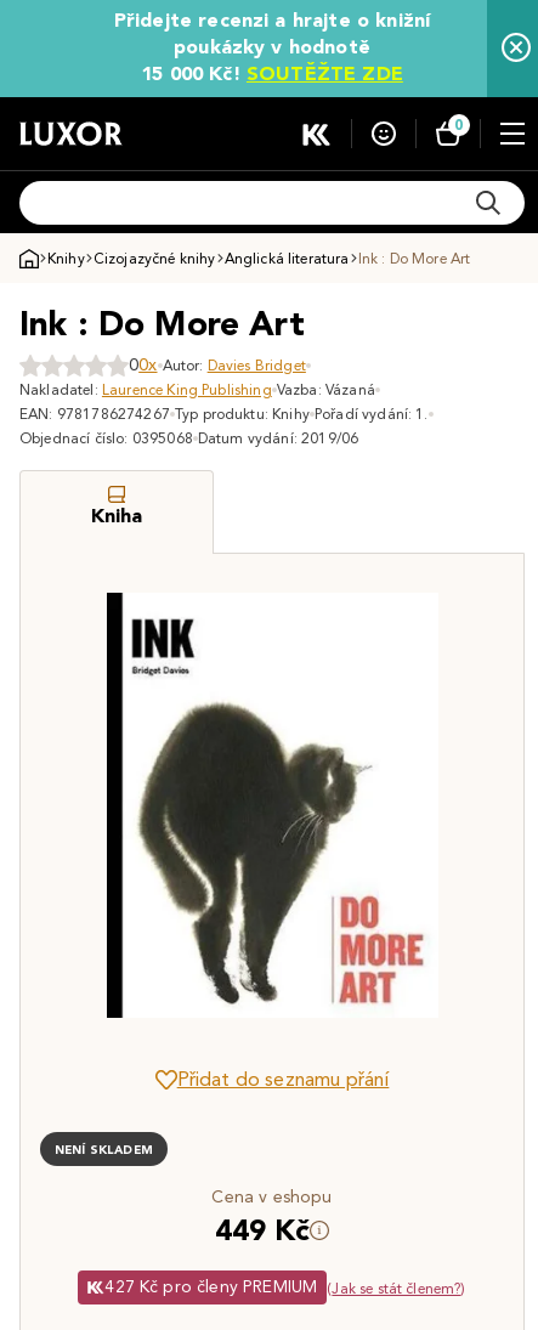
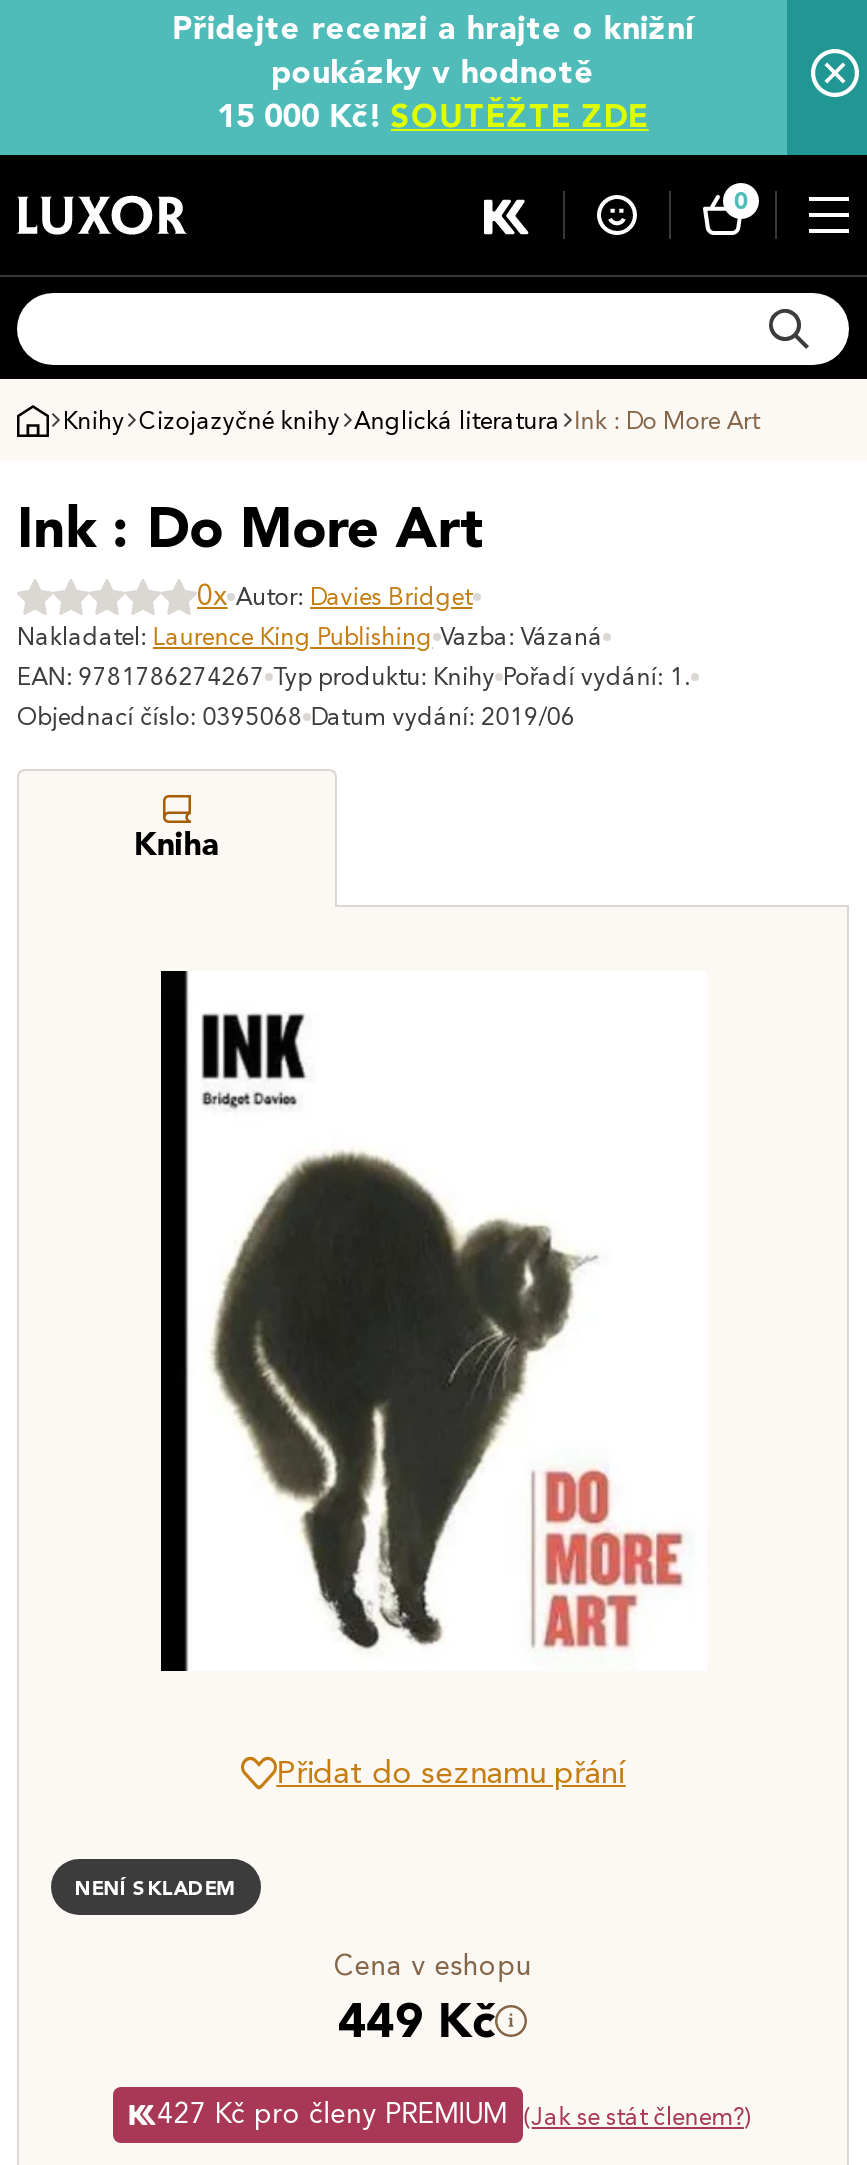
[129,355,306,375] 00x Autor: Davies Bridget -> [197,579,472,613] 0x Autor: Davies Bridget

